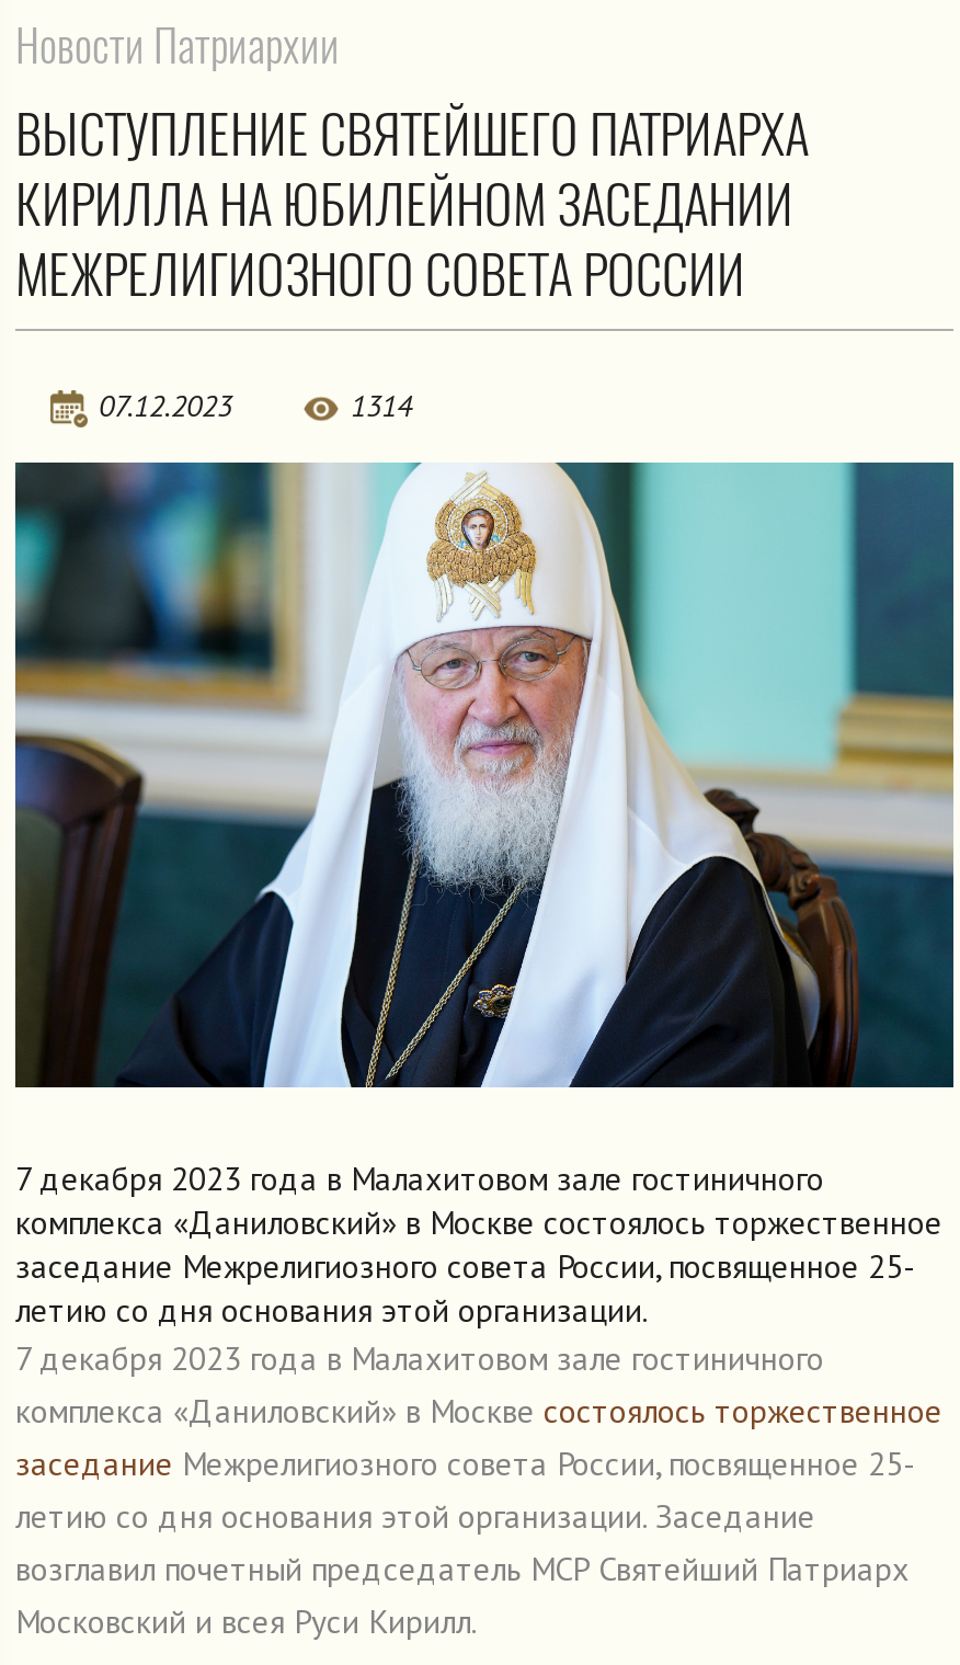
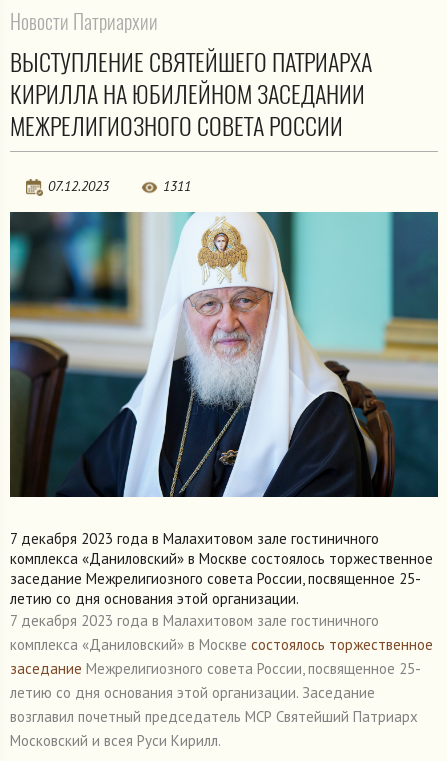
[351,385,412,425] 1314 -> [163,177,191,195] 1311

